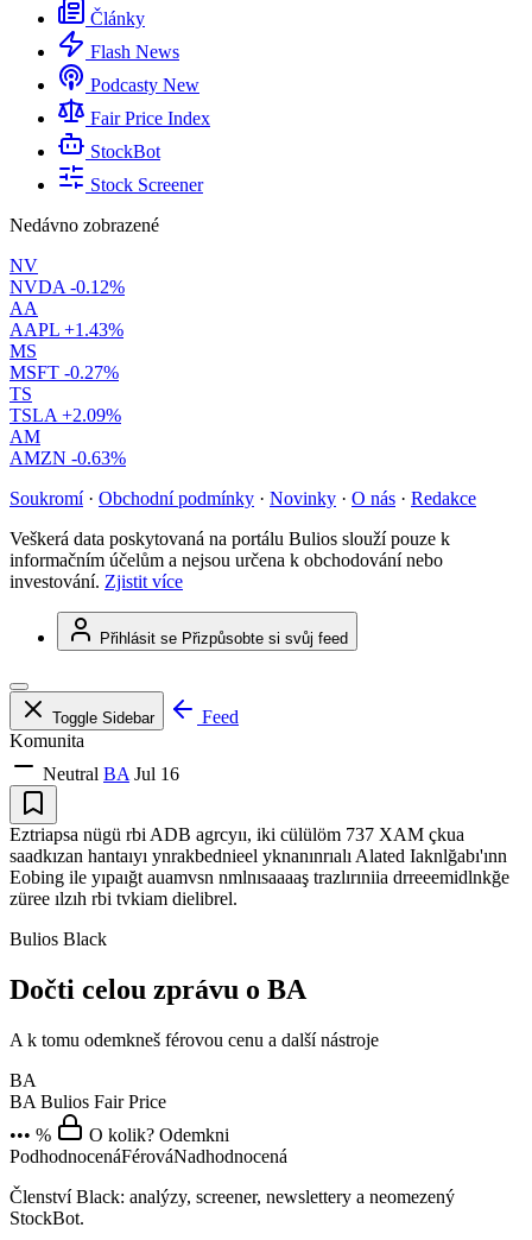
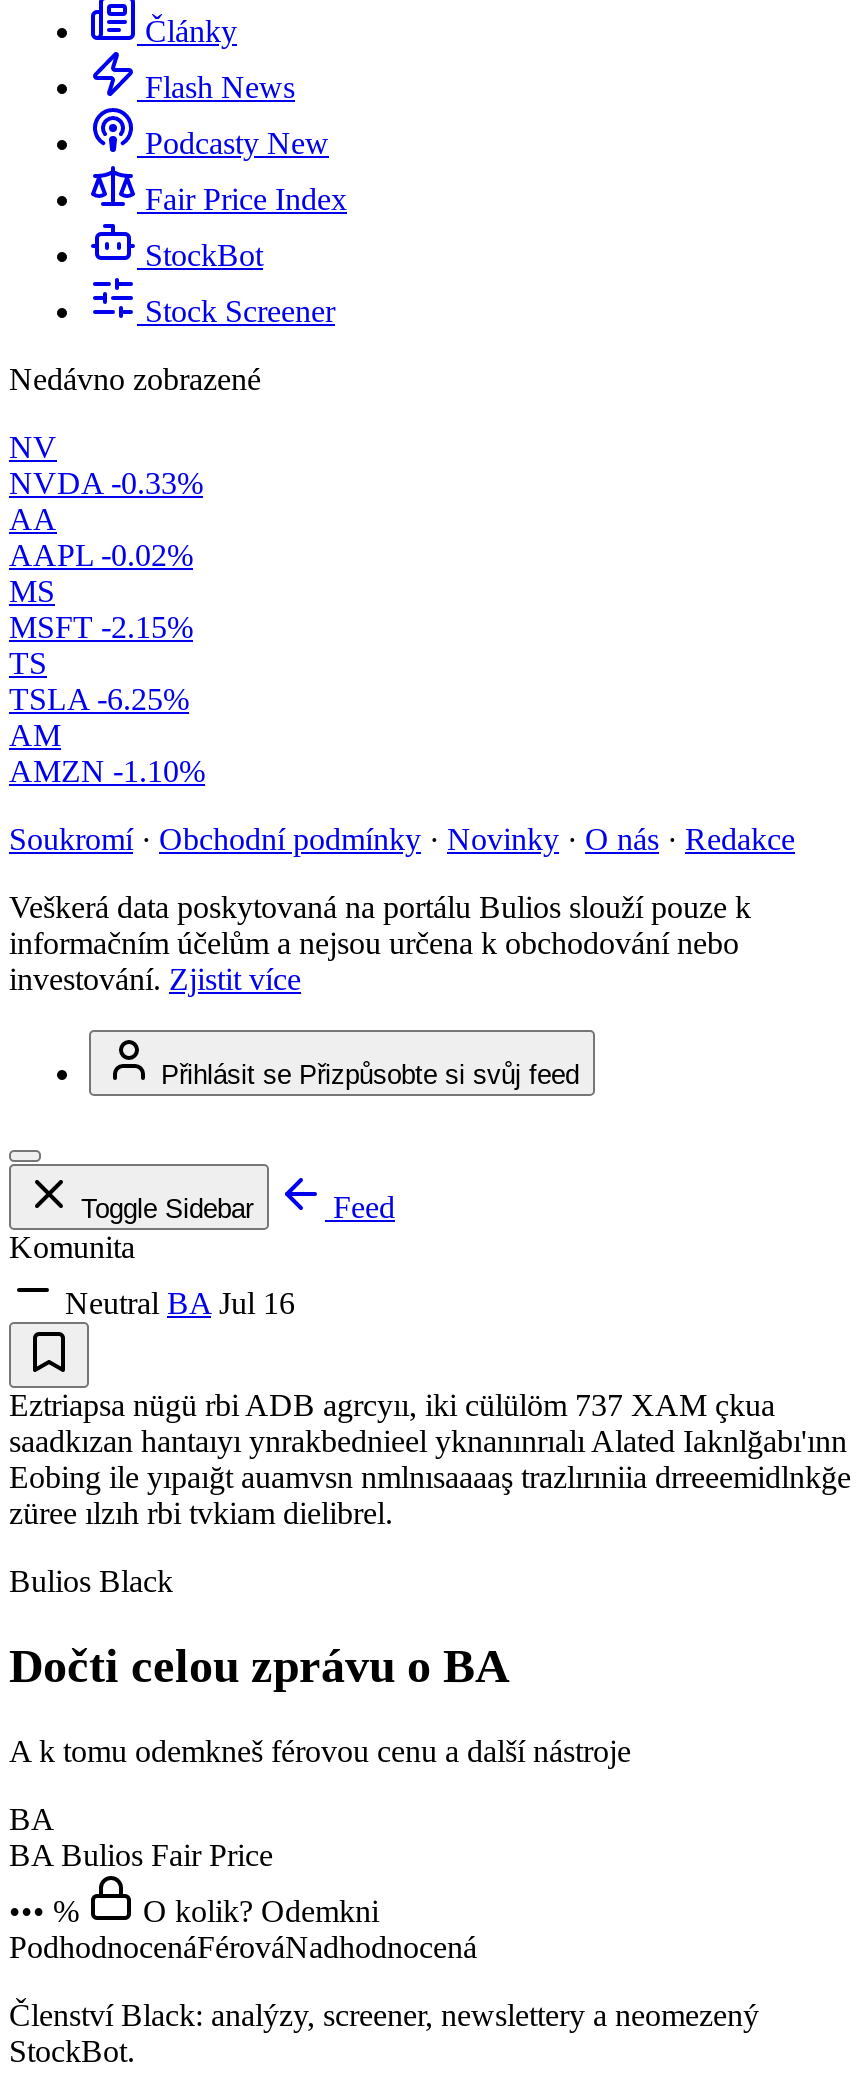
[9,277,125,297] NVDA -0.12% -> [9,466,203,500] NVDA -0.33%
[9,320,123,340] AAPL +1.43% -> [9,538,193,572] AAPL -0.02%
[9,362,119,383] MSFT -0.27% -> [9,610,193,644] MSFT -2.15%
[9,405,121,425] TSLA +2.09% -> [9,682,189,716] TSLA -6.25%
[9,448,126,468] AMZN -0.63% -> [9,754,205,788] AMZN -1.10%

